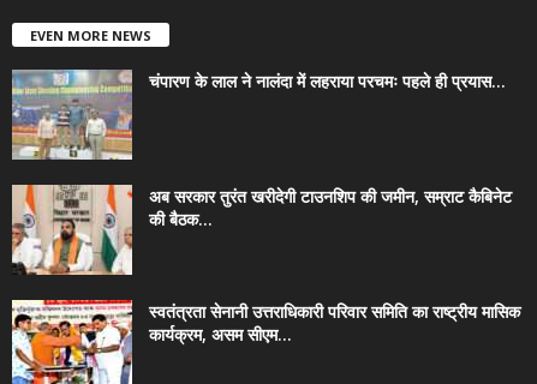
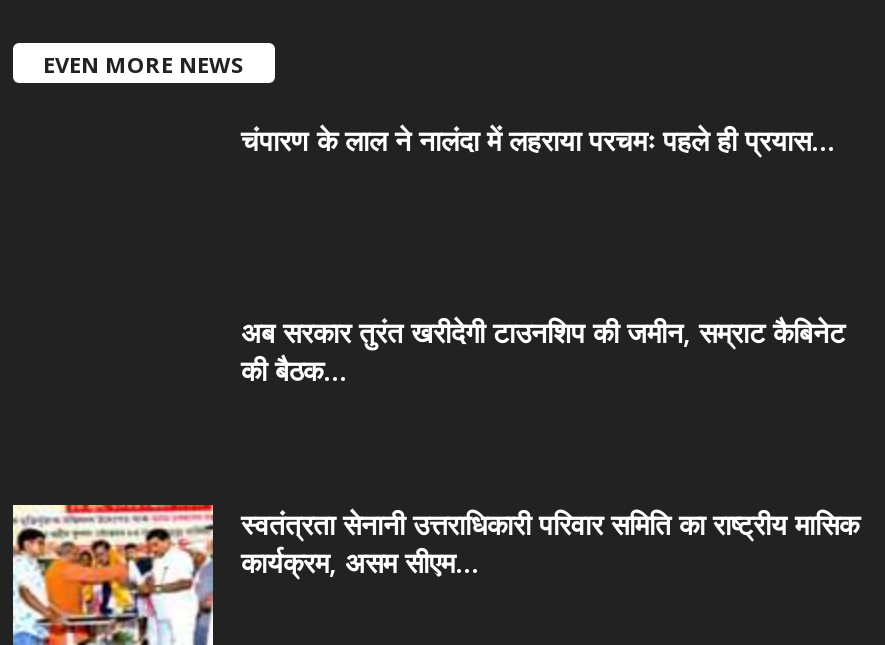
[11,68,133,161] [image] -> none
[11,184,133,276] [image] -> none

